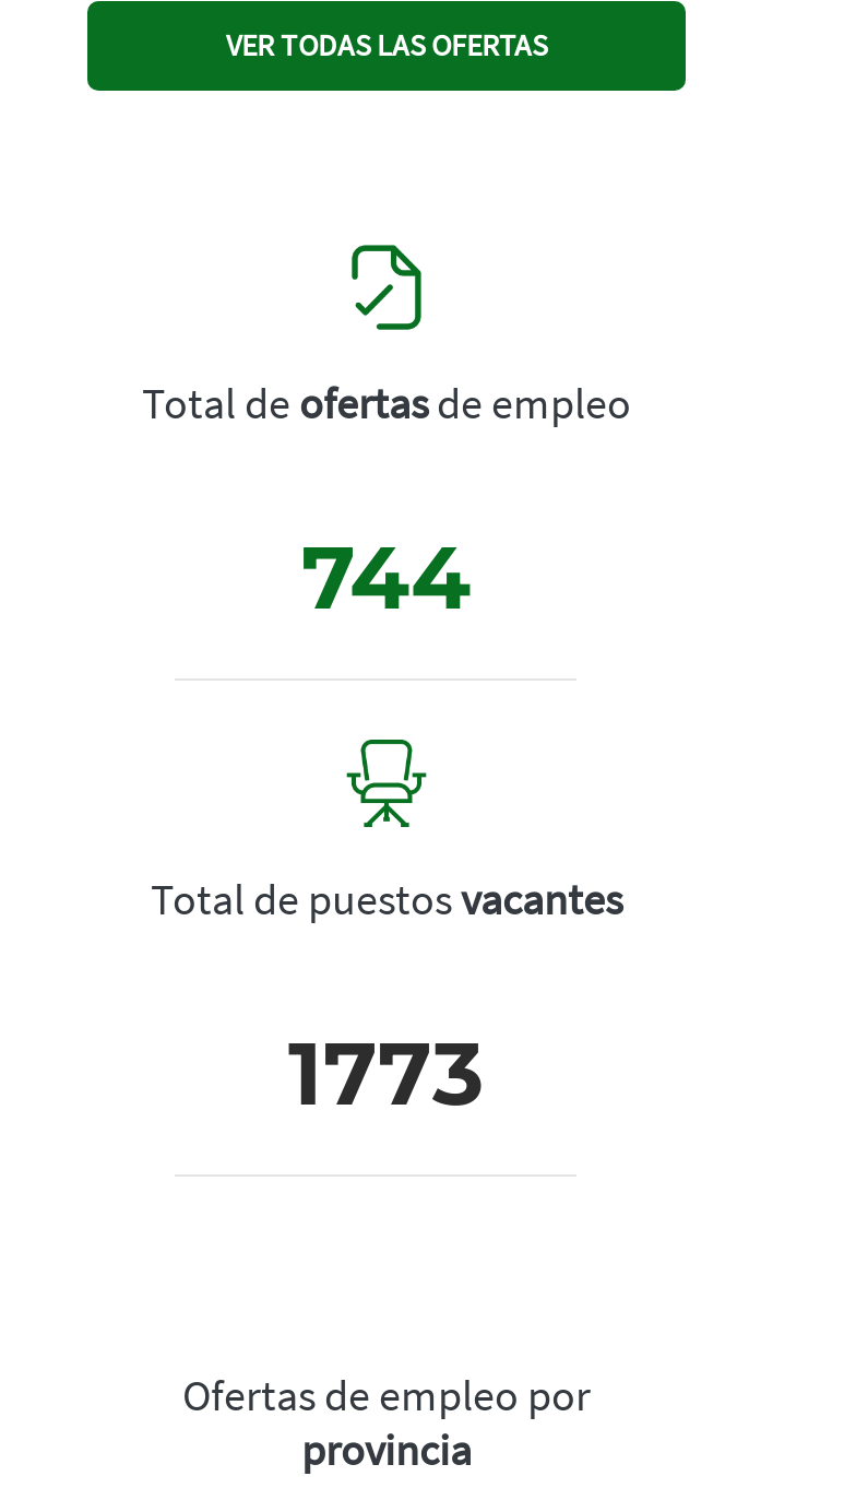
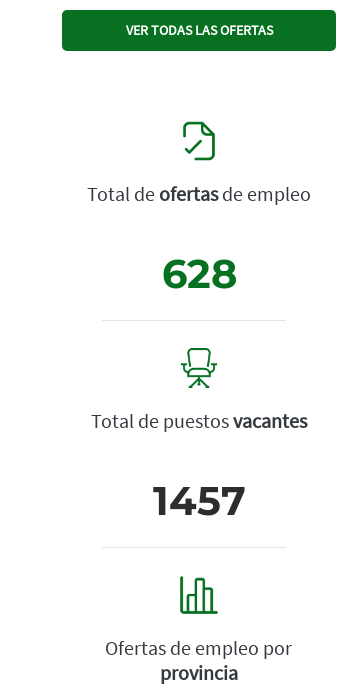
[301,524,472,631] 744 -> [161,249,236,298] 628
none -> [179,575,219,615] [image]
[288,1020,485,1127] 1773 -> [152,476,245,525] 1457

